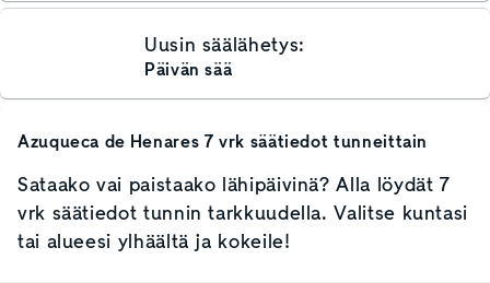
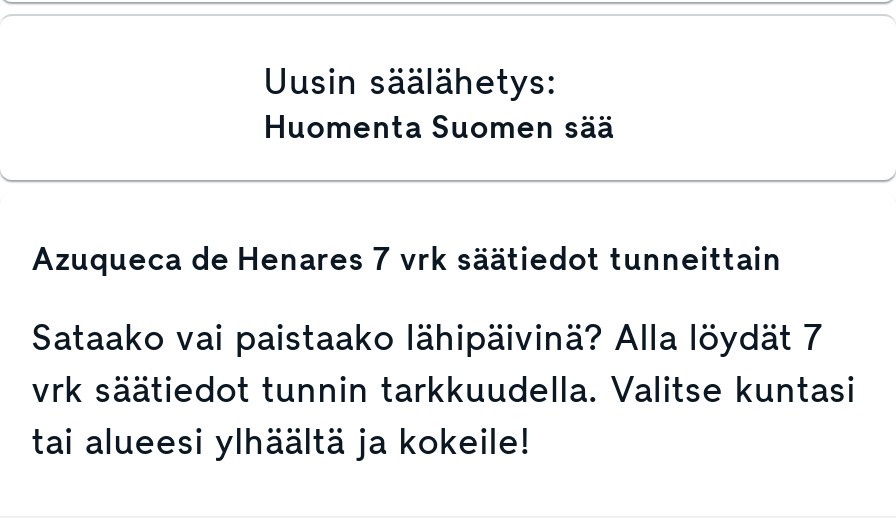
[144,58,232,82] Päivän sää -> [264,106,614,150] Huomenta Suomen sää

